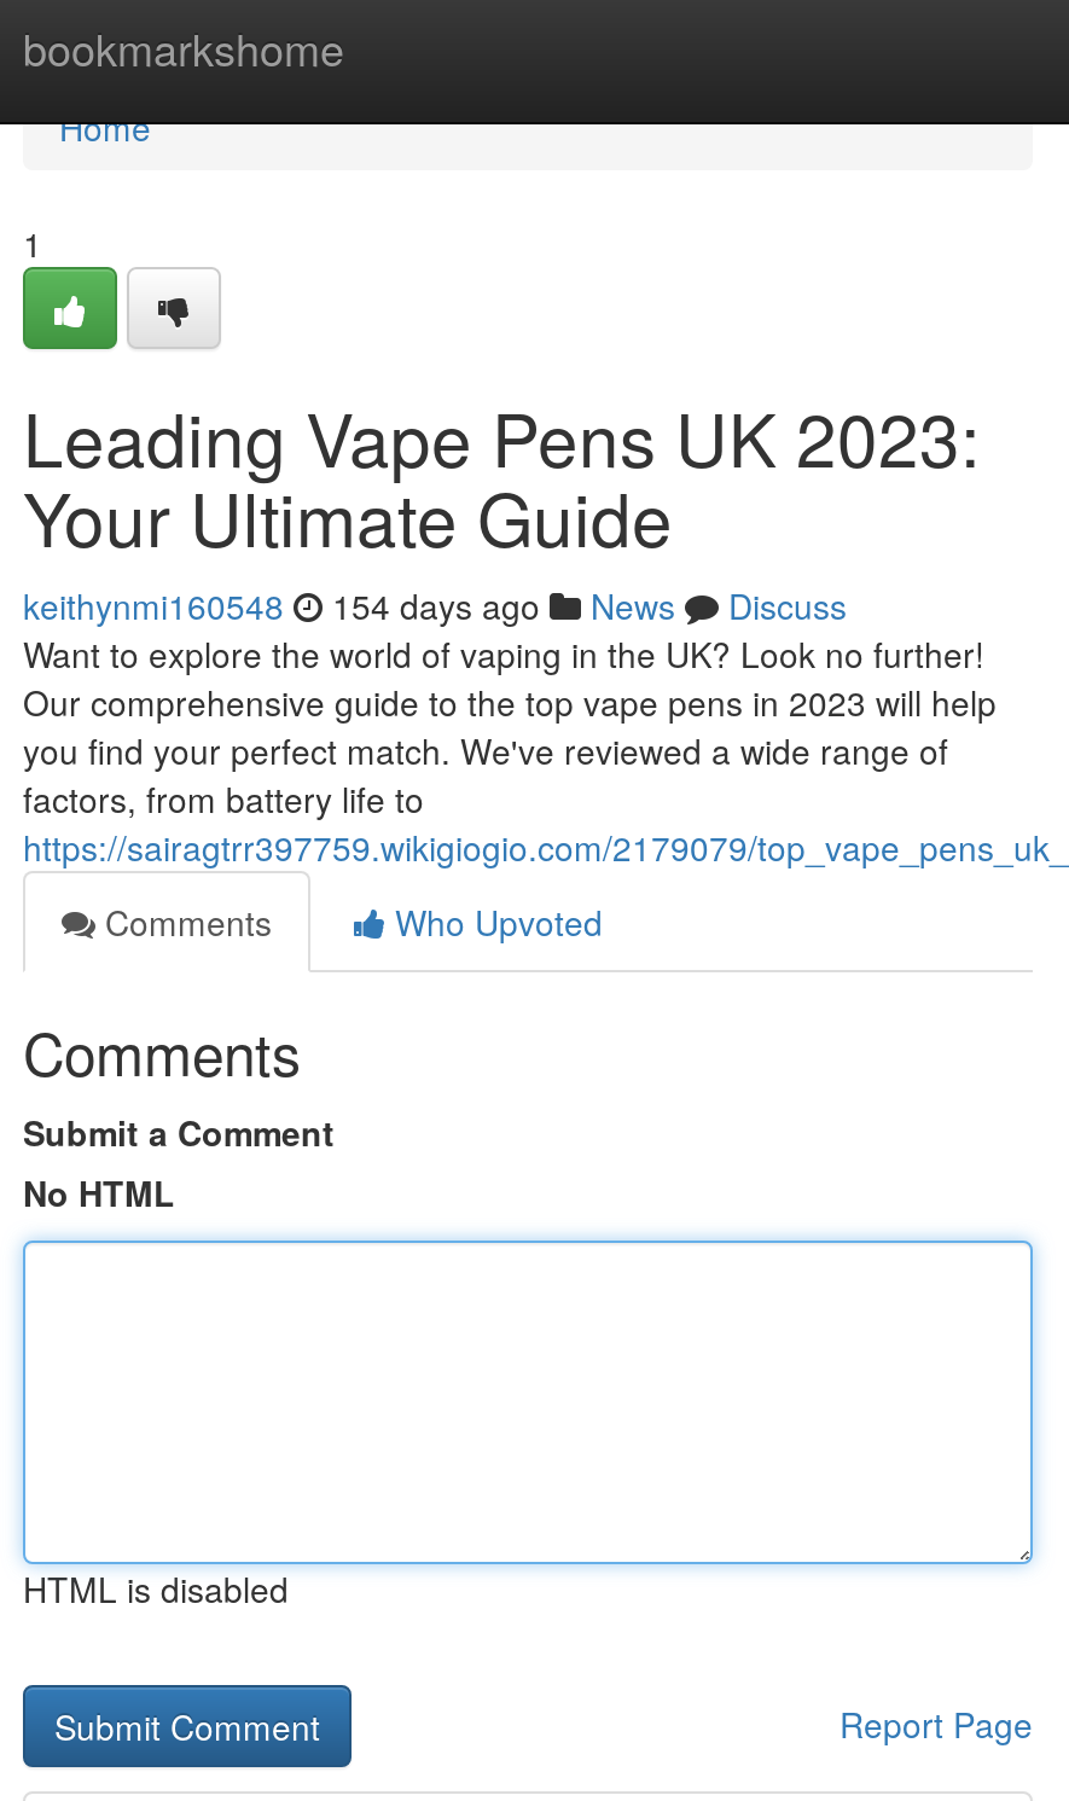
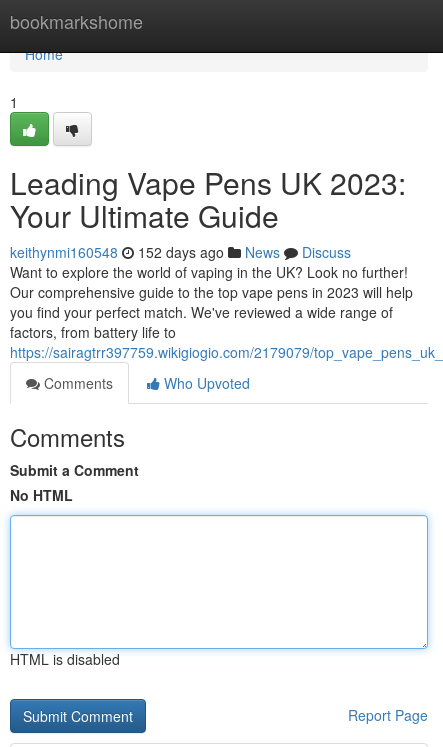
[23,581,847,629] keithynmi160548 154 days ago News Discuss -> [10,242,351,262] keithynmi160548 152 days ago News Discuss

